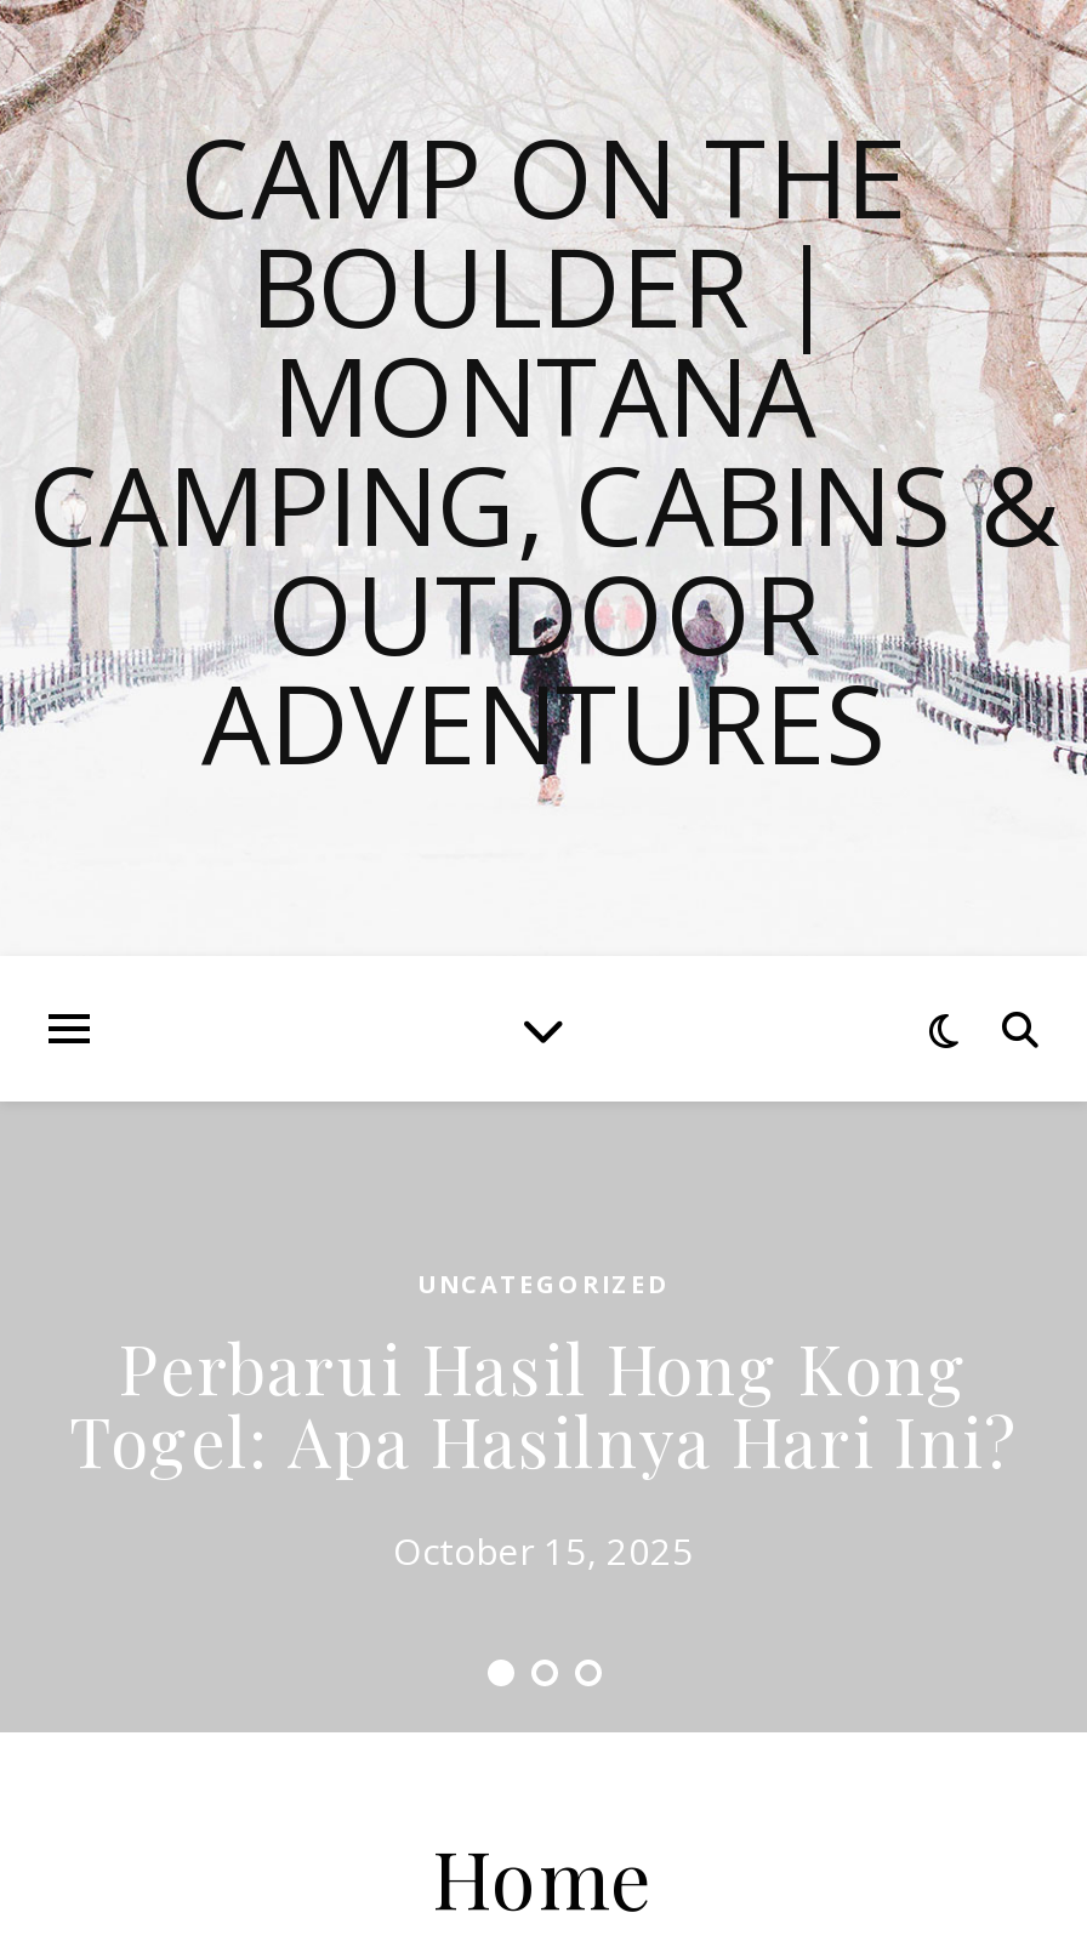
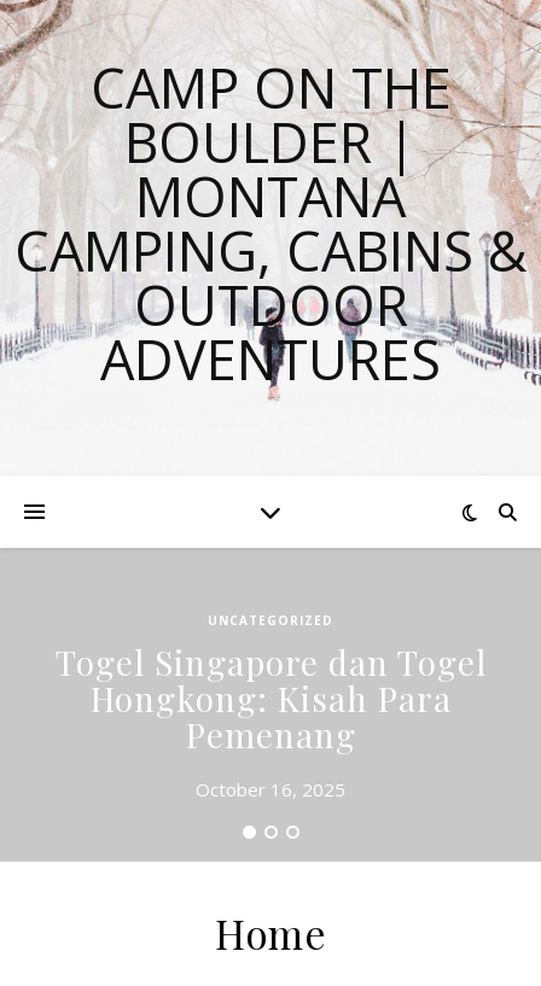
[69,1322,1018,1485] Perbarui Hasil Hong Kong | Togel: Apa Hasilnya Hari Ini? -> [55,640,486,757] Togel Singapore dan Togel | Hongkong: Kisah Para | Pemenang
[393,1526,694,1575] October 15, 2025 -> [196,777,345,801] October 16, 2025

